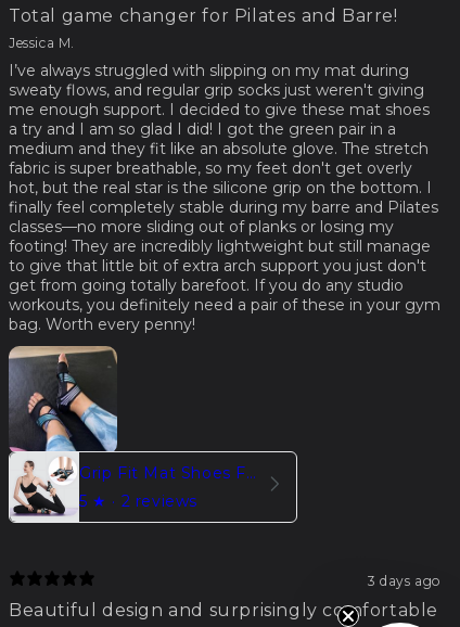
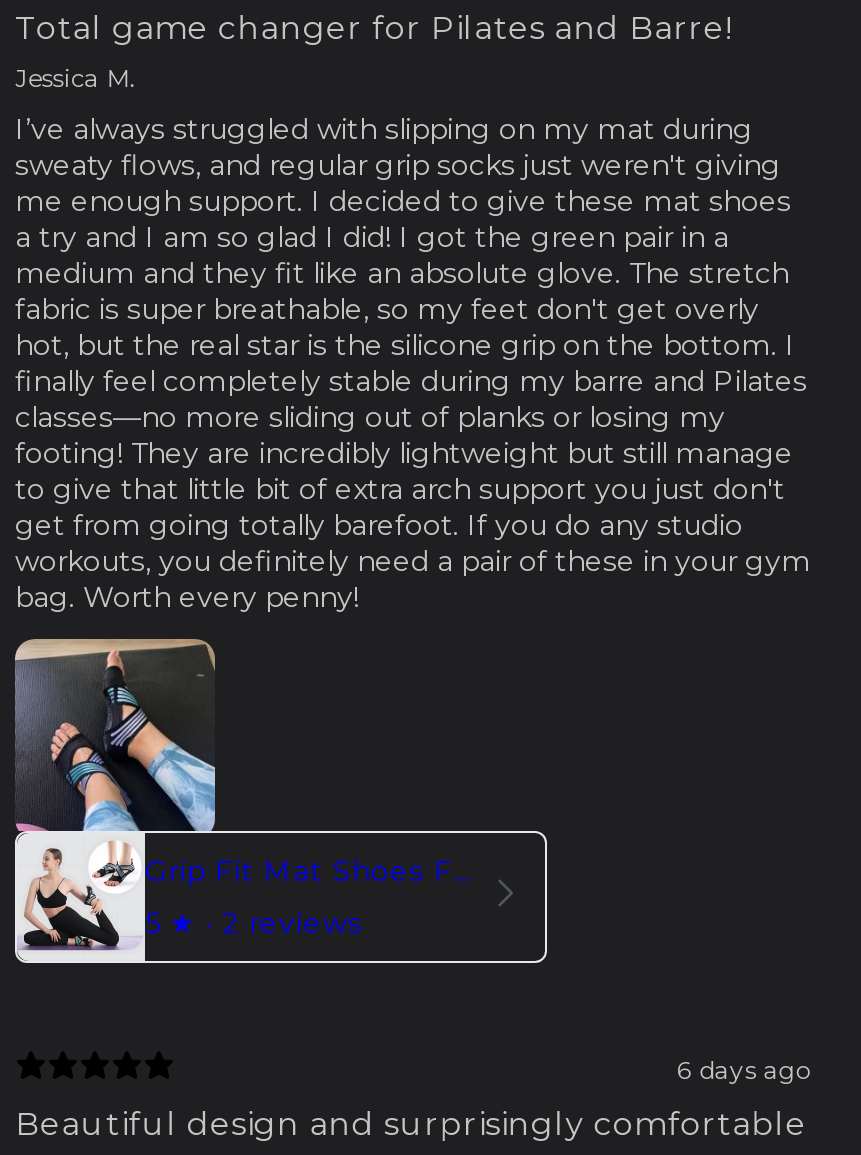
[368,572,440,589] 3 days ago -> [677,1055,811,1085] 6 days ago

